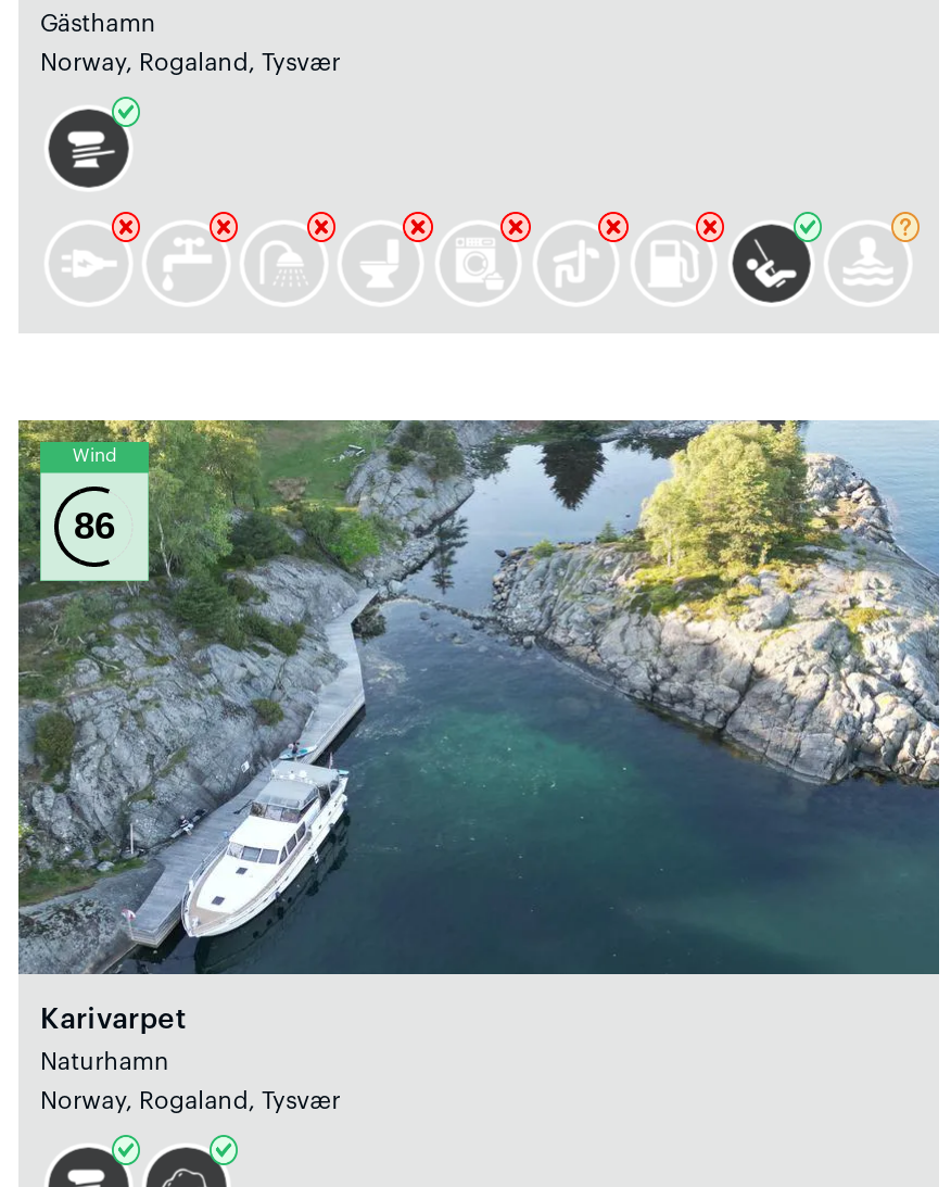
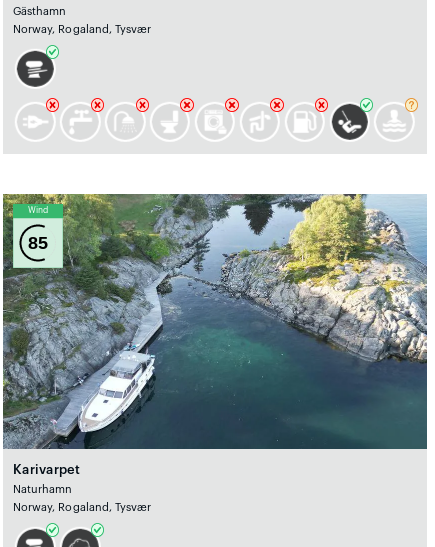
[74,505,115,547] 86 -> [28,233,48,253] 85

